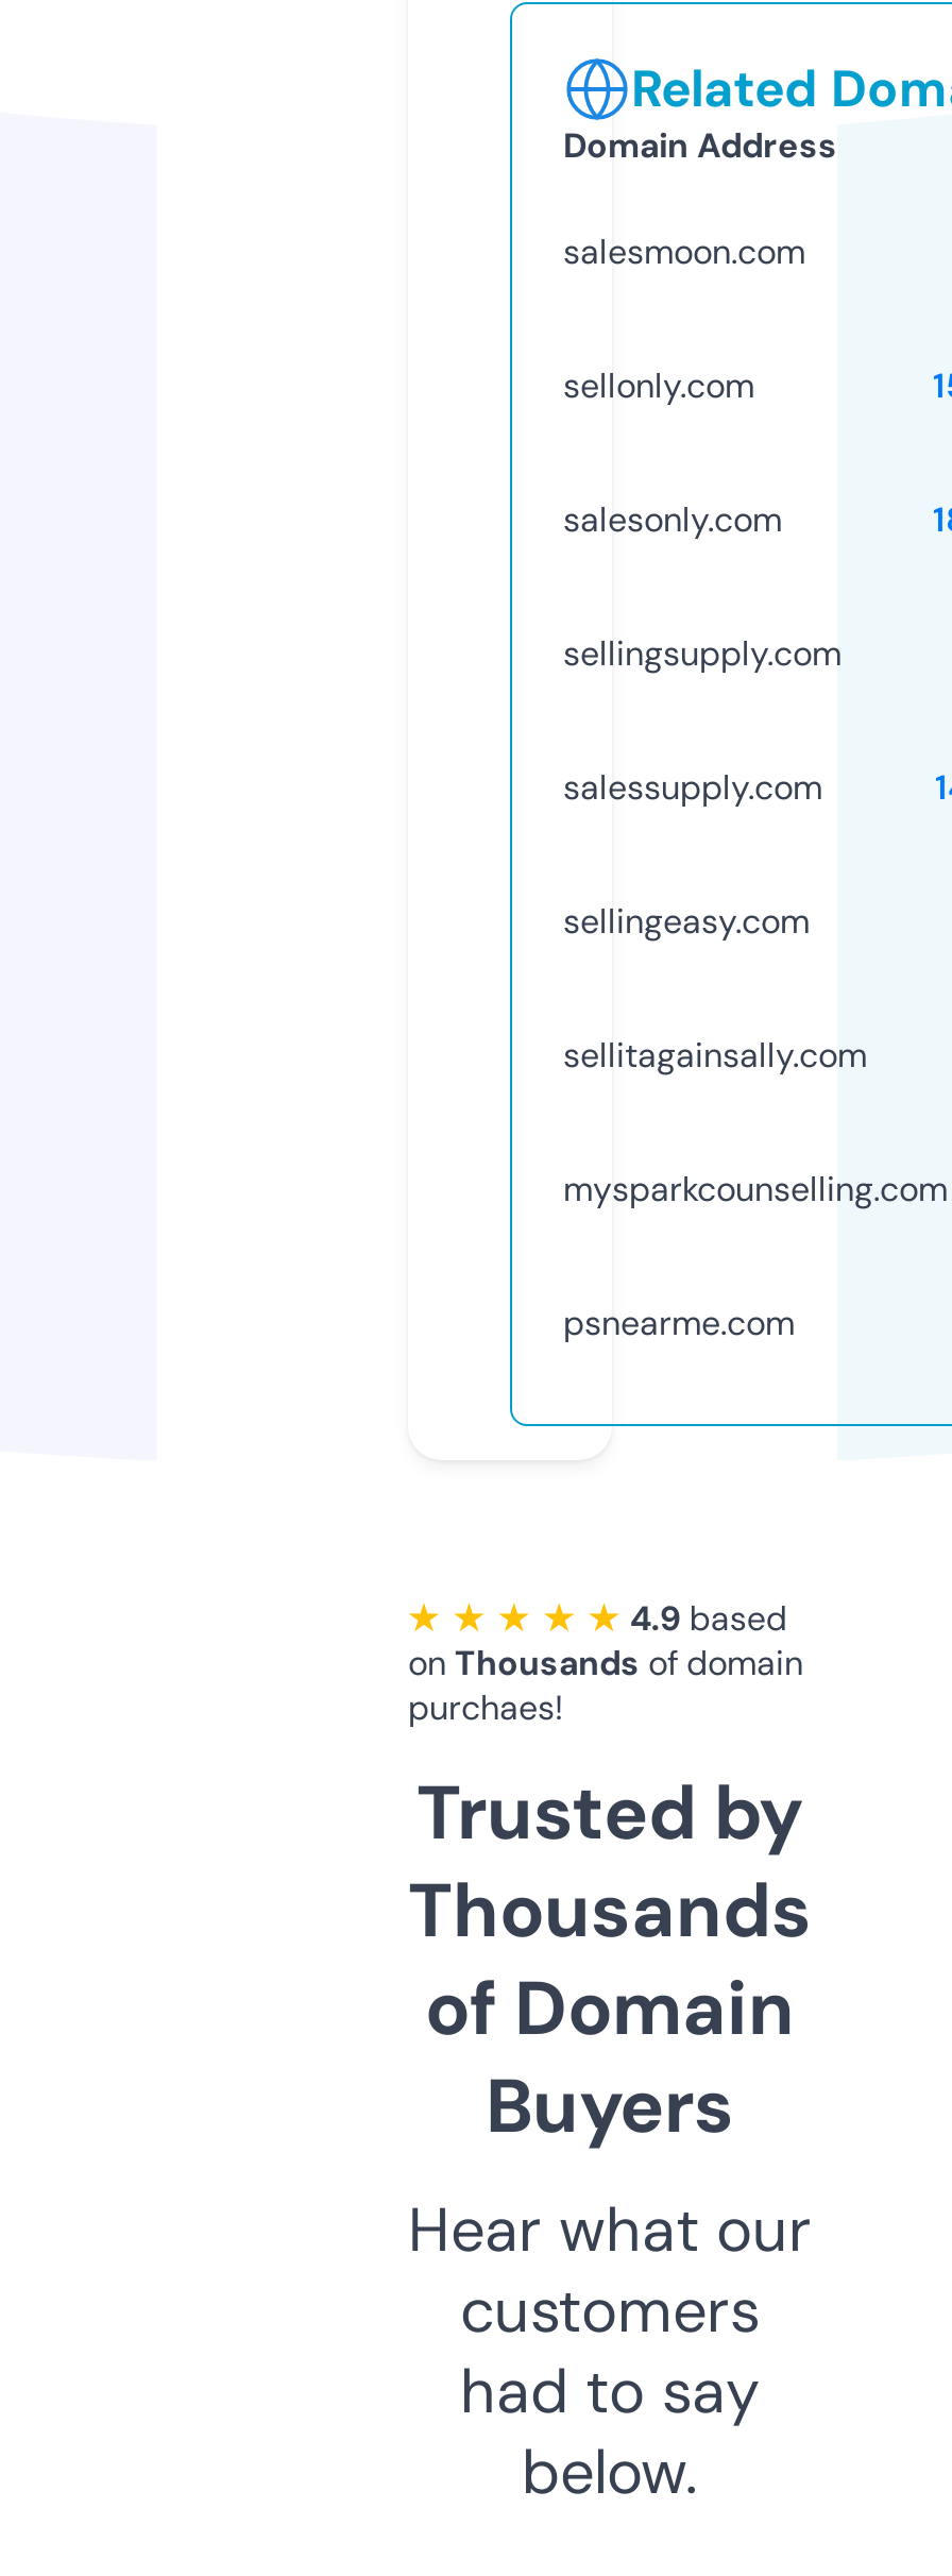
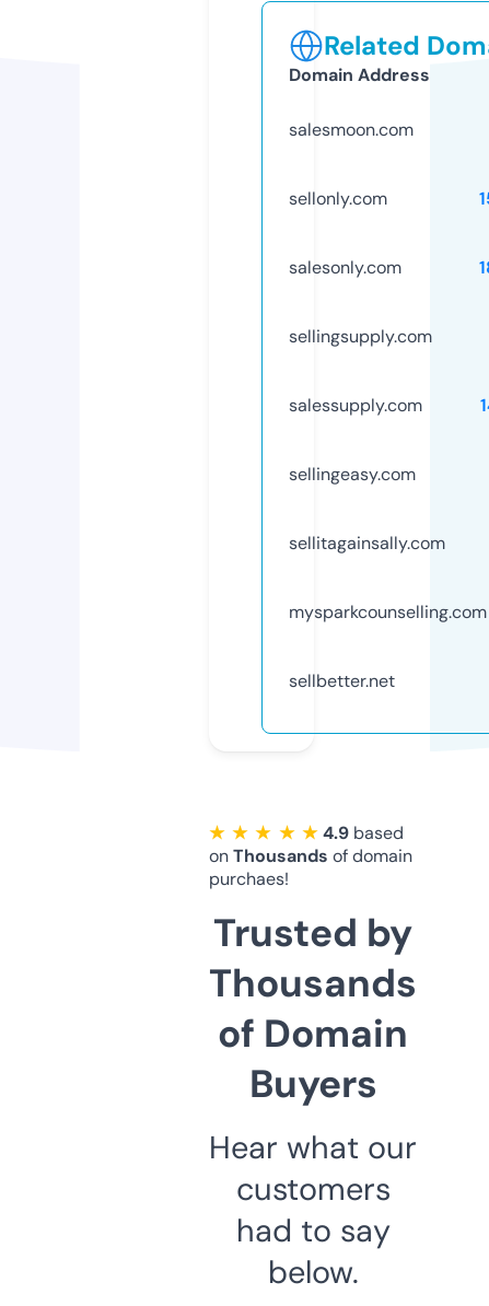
[563,1300,795,1345] psnearme.com -> [289,669,395,692] sellbetter.net

